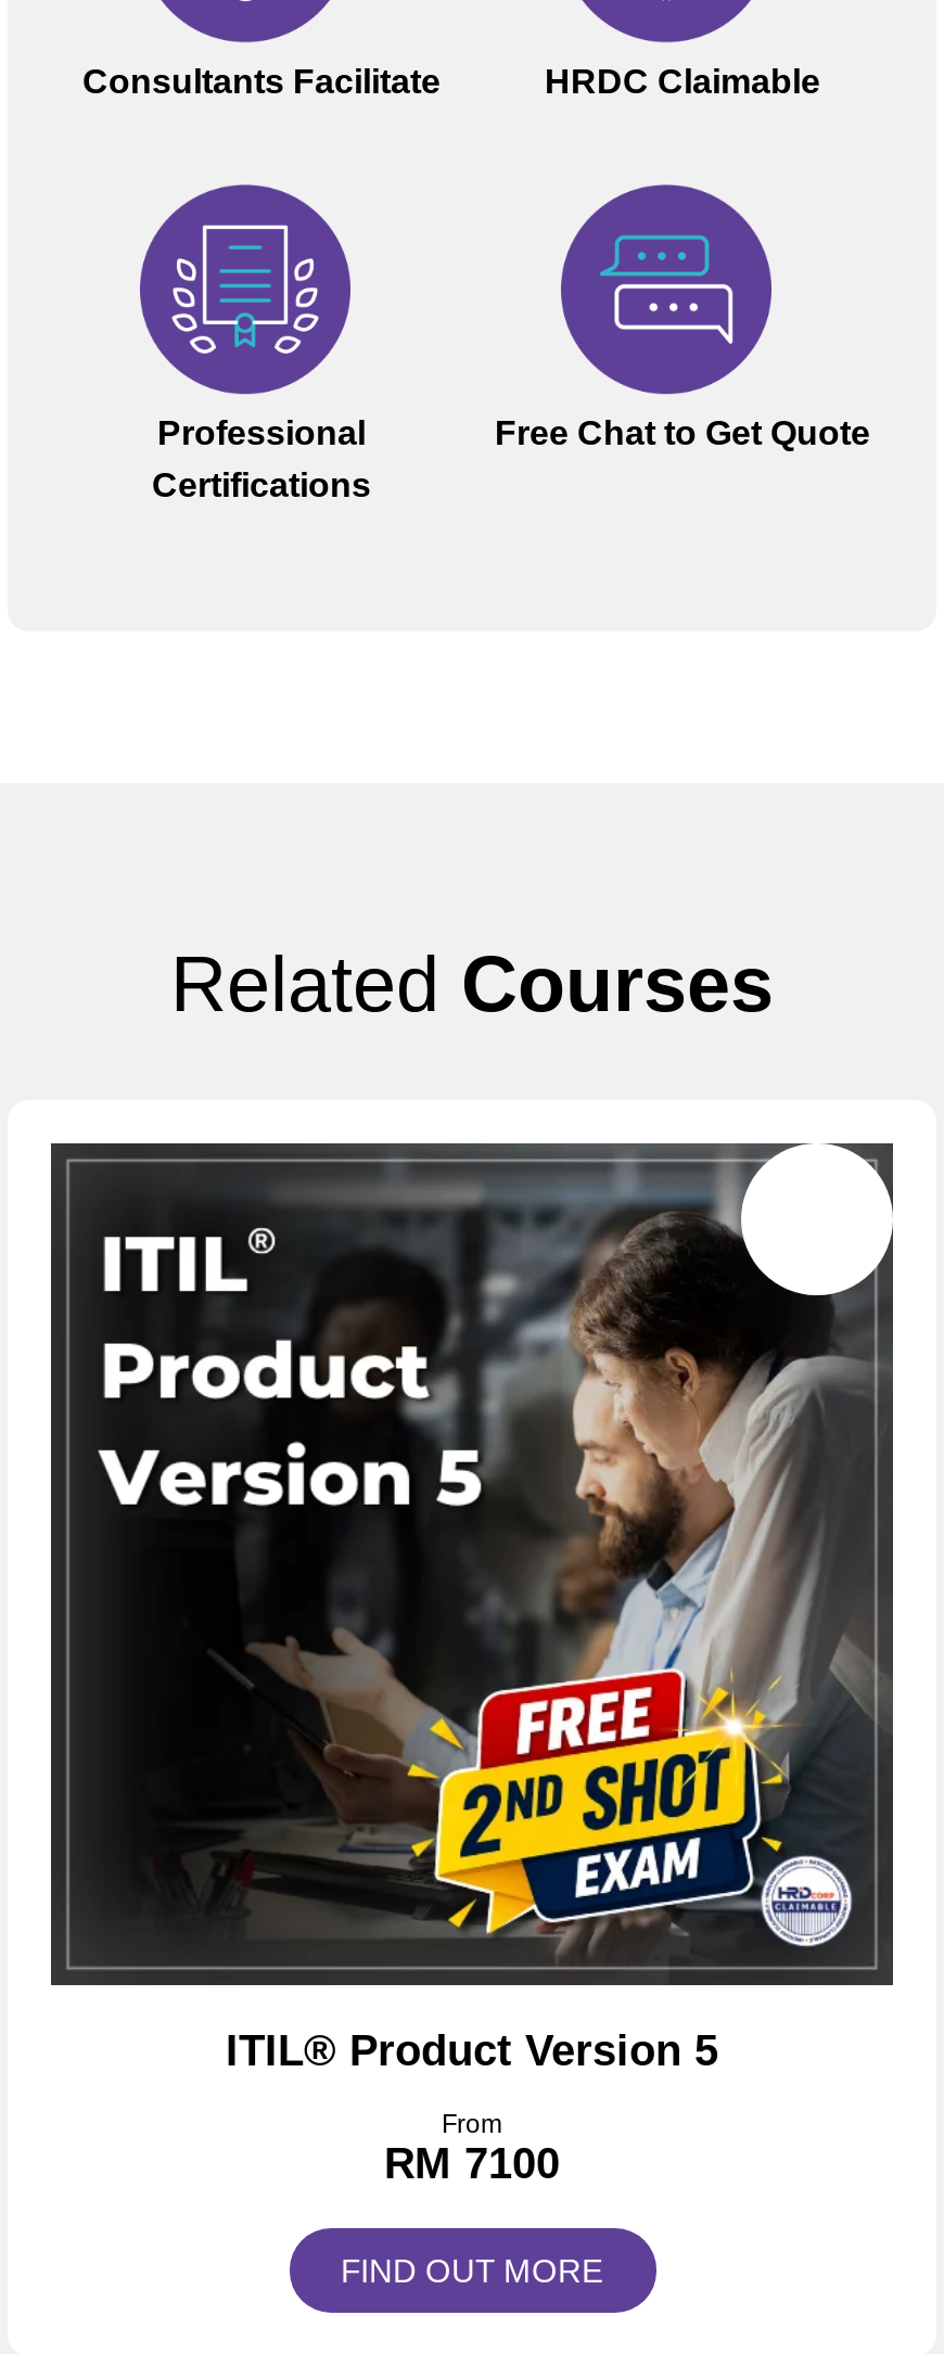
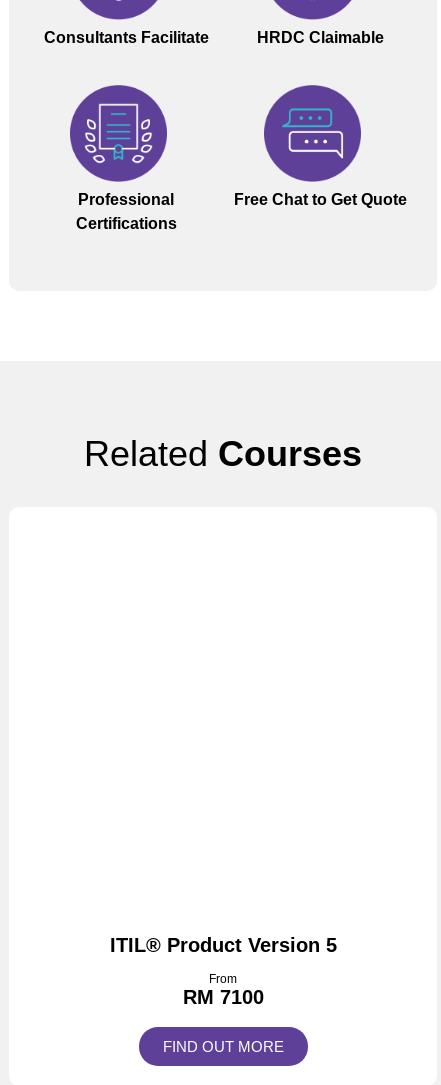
[49,1141,895,1987] [image] -> none

